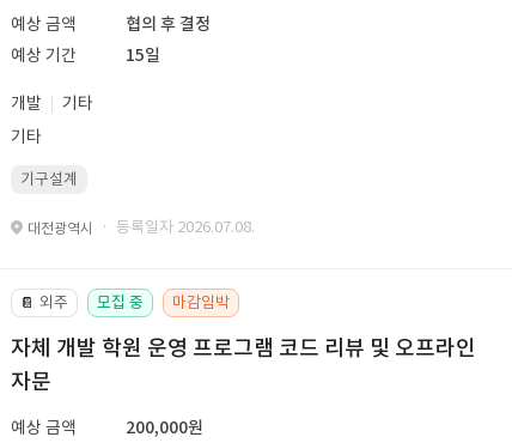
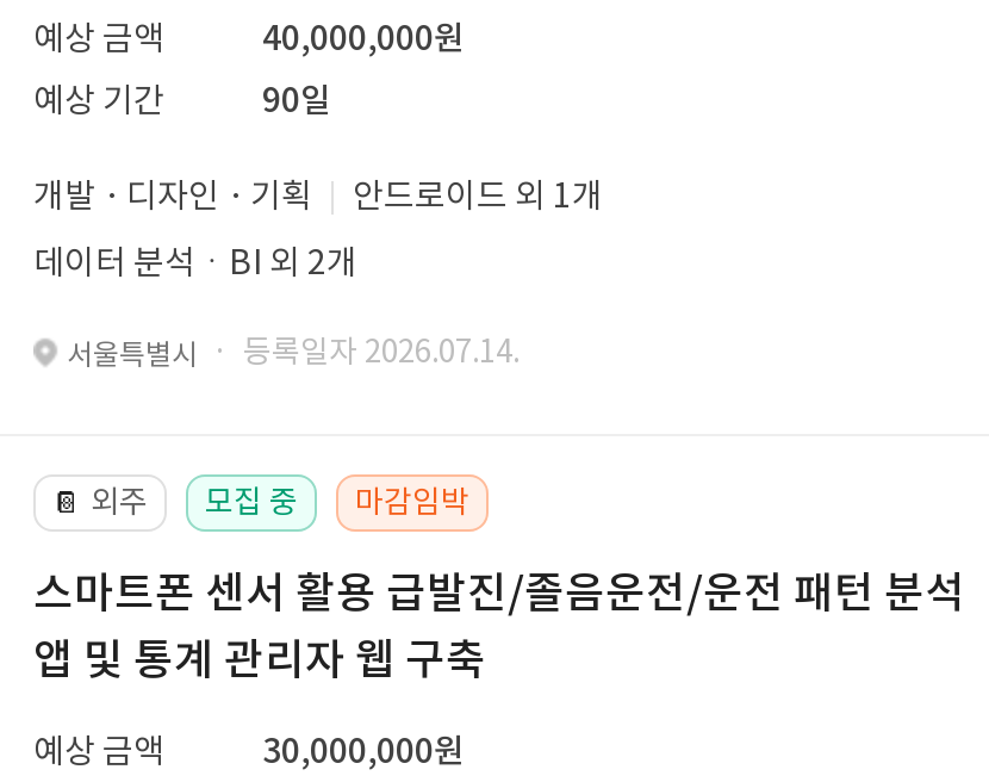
[126,13,211,35] 협의 후 결정 -> [262,17,465,60] 40,000,000원
[11,44,255,237] 15일 | 개발 | 기타 | 기타 | 기구설계 | 대전광역시 · 등록일자 2026.07.08. -> [33,79,603,372] 90일 | 개발 · 디자인 · 기획 | 안드로이드 외 1개 | 데이터 분석ㆍBI 외 2개 | 서울특별시 · 등록일자 2026.07.14.
[11,334,476,395] 자체 개발 학원 운영 프로그램 코드 리뷰 및 오프라인 | 자문 -> [33,565,965,687] 스마트폰 센서 활용 급발진/졸음운전/운전 패턴 분석 | 앱 및 통계 관리자 웹 구축
[126,417,203,438] 200,000원 -> [262,730,465,772] 30,000,000원

